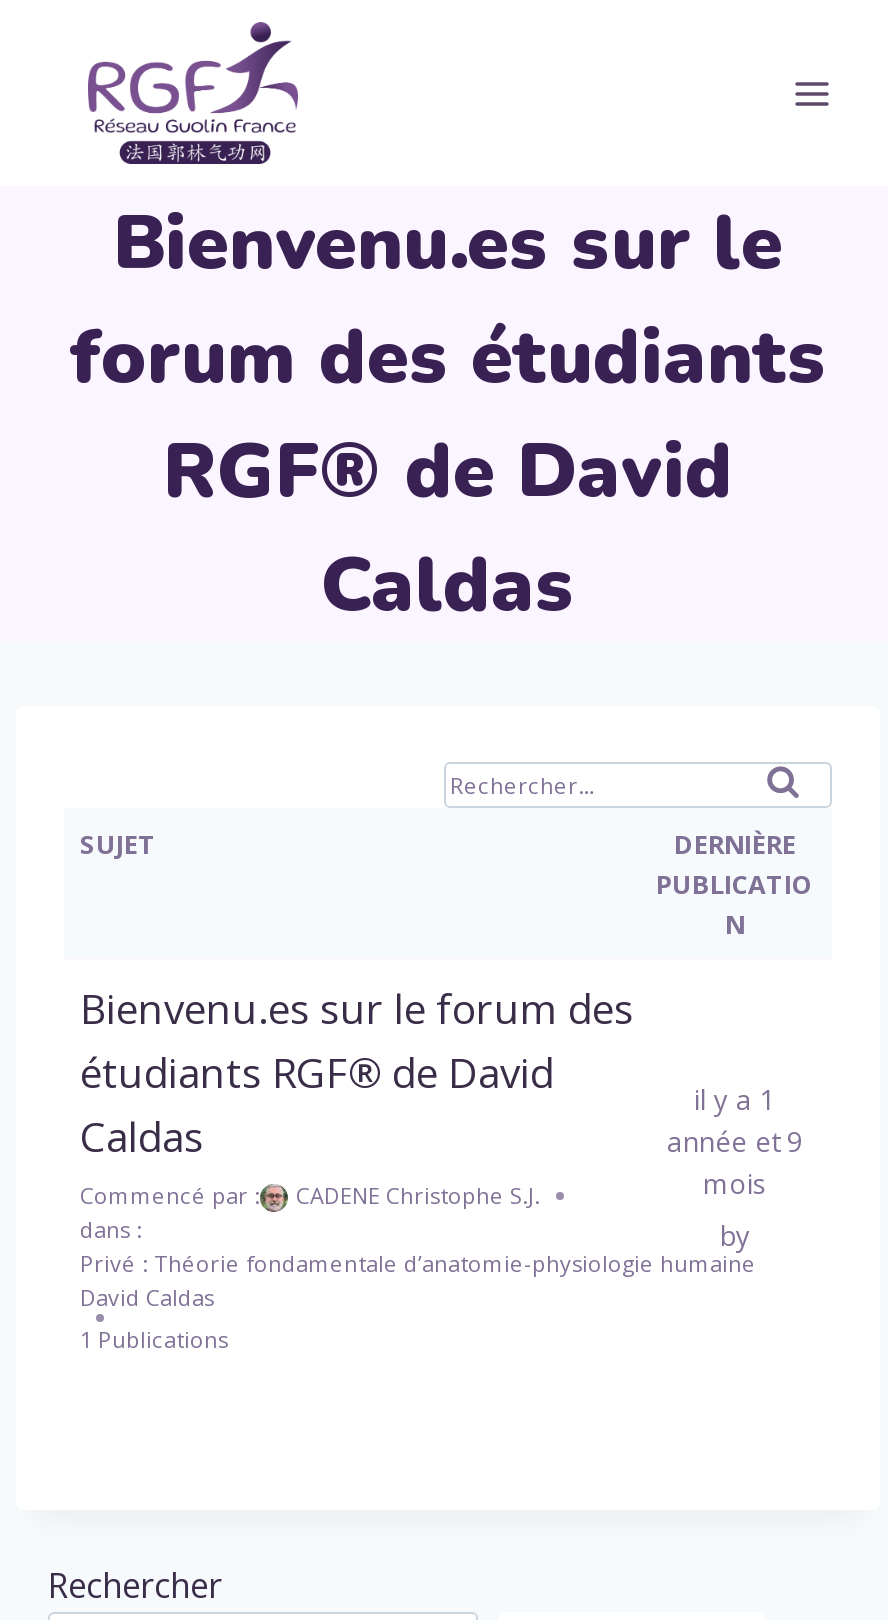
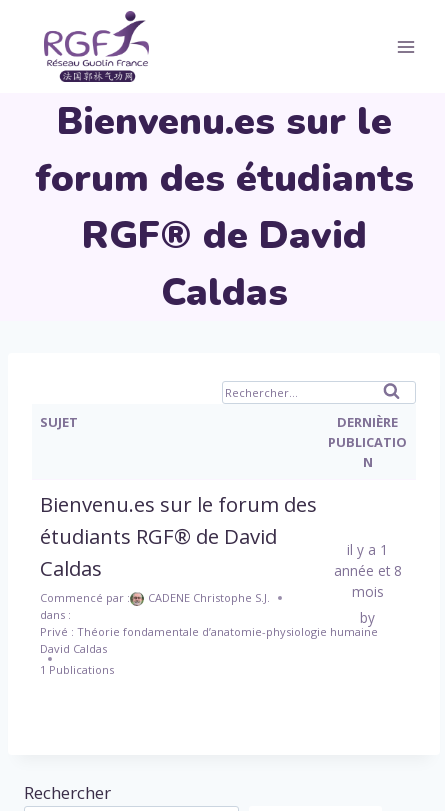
[667,1121,803,1159] année et 9 -> [333,560,401,579] année et 8

